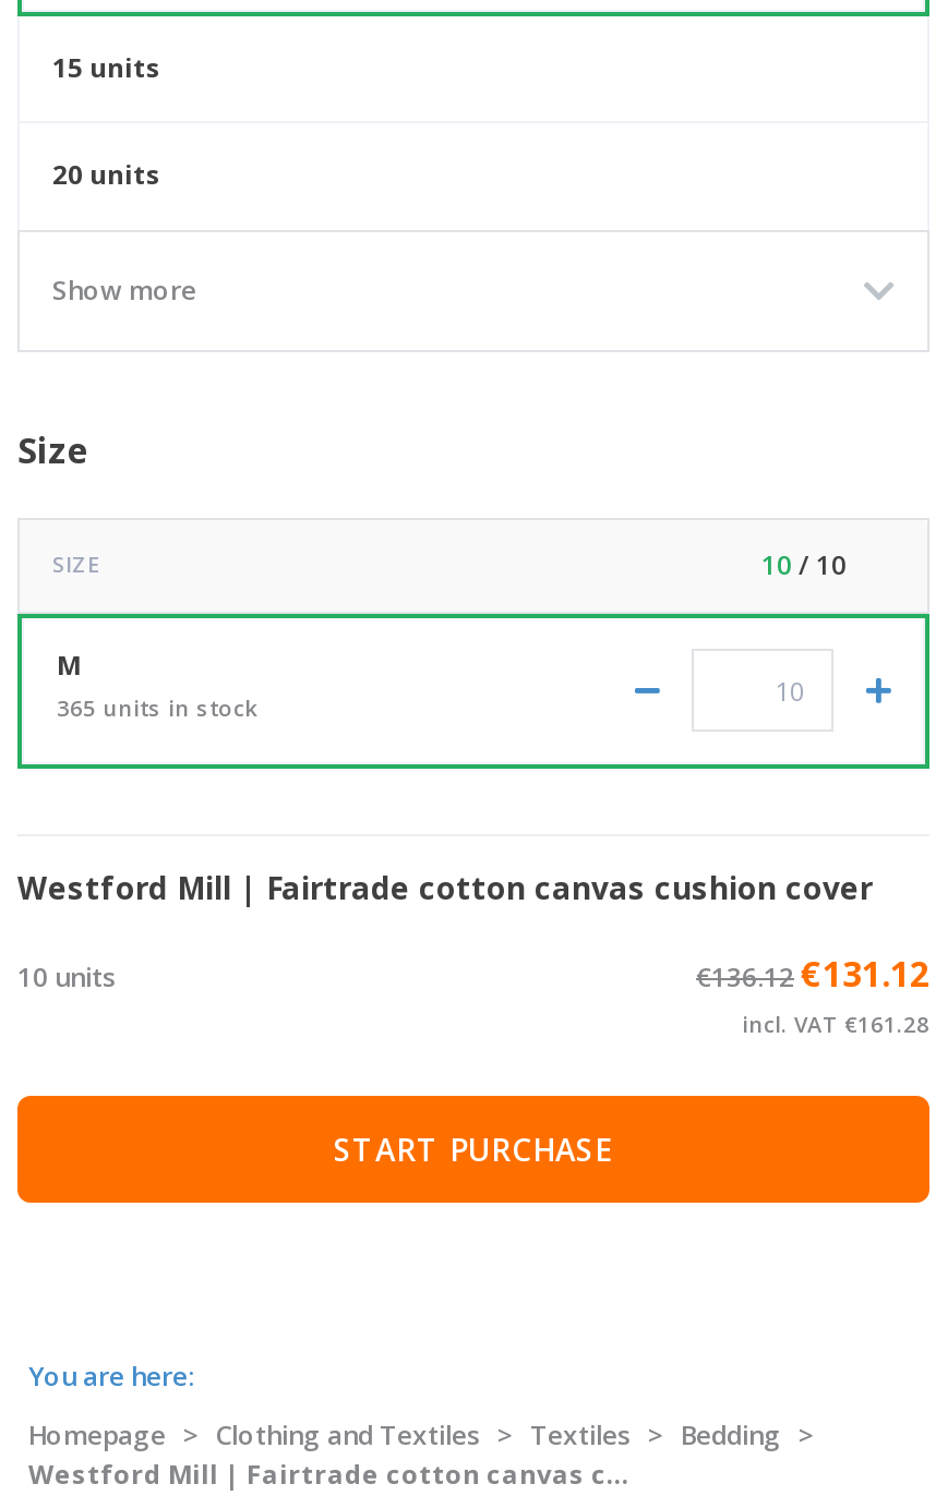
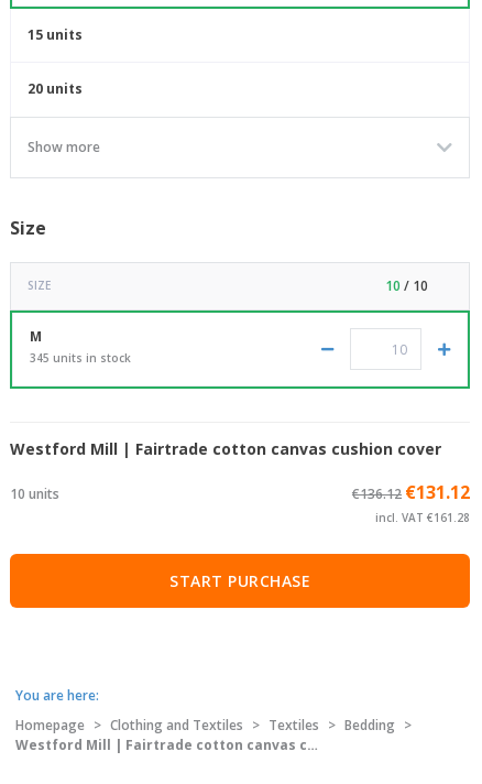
[57,693,257,724] 365 units in stock -> [30,351,131,366] 345 units in stock

